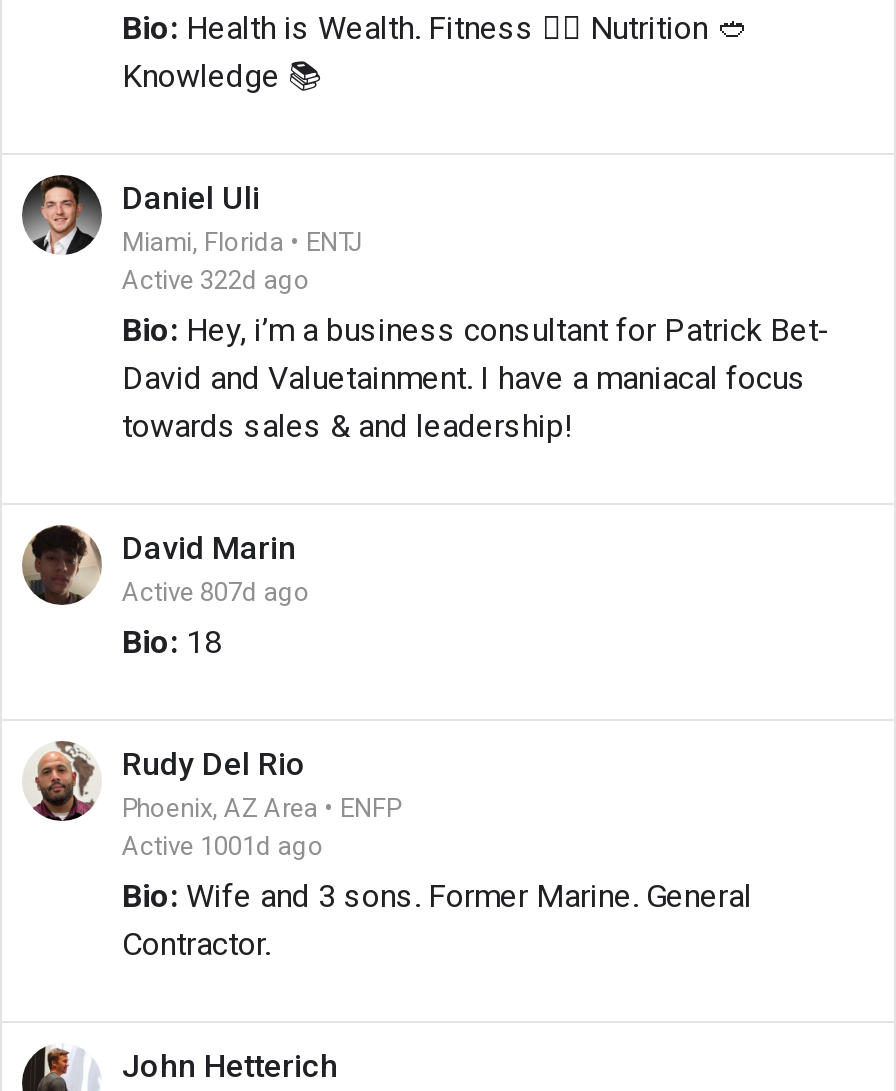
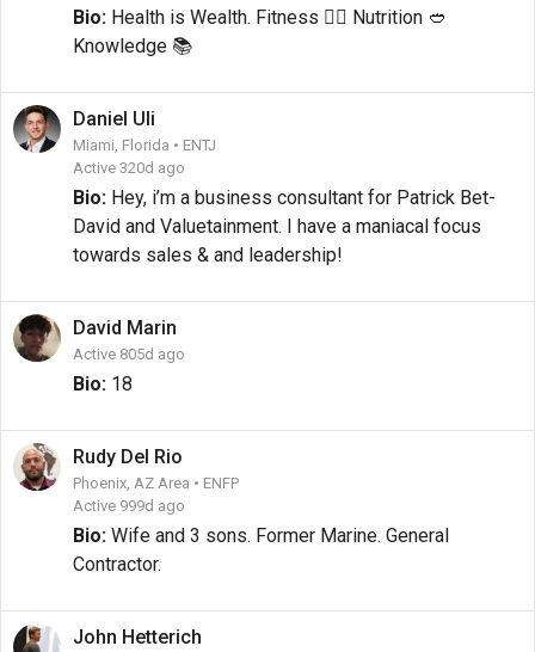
[122,265,310,295] Active 322d ago -> [73,159,185,177] Active 320d ago
[122,577,310,607] Active 807d ago -> [73,345,185,363] Active 805d ago
[122,831,324,861] Active 1001d ago -> [73,497,185,515] Active 999d ago

